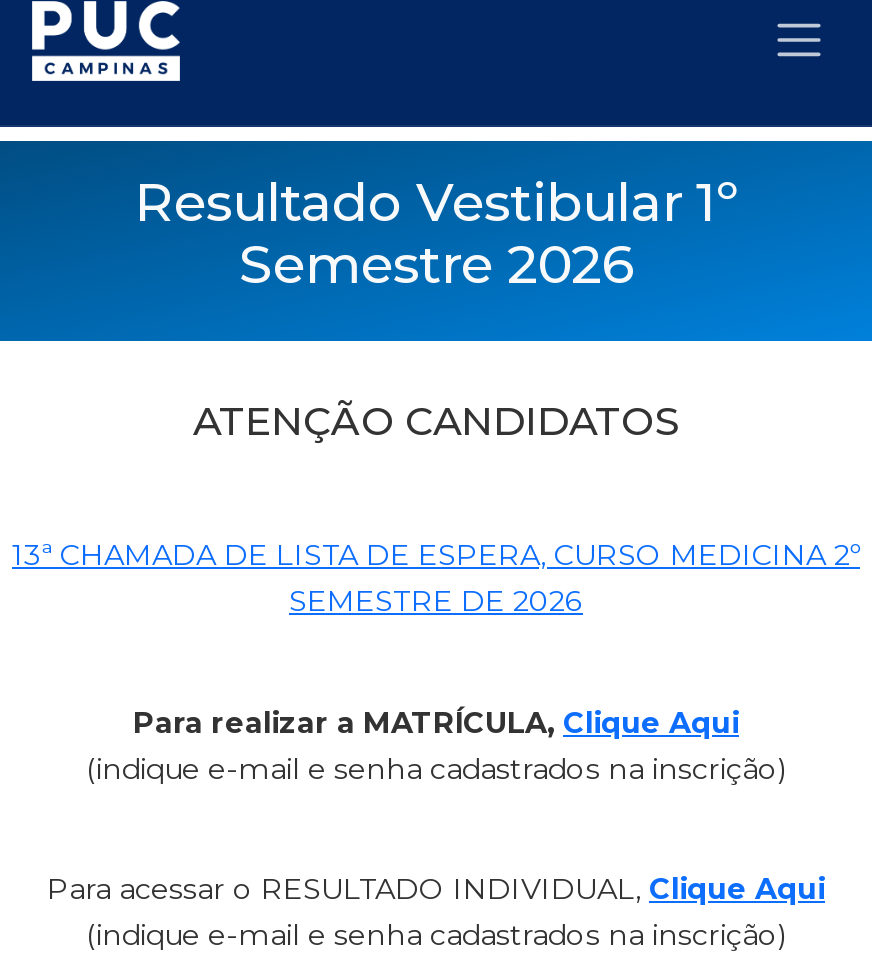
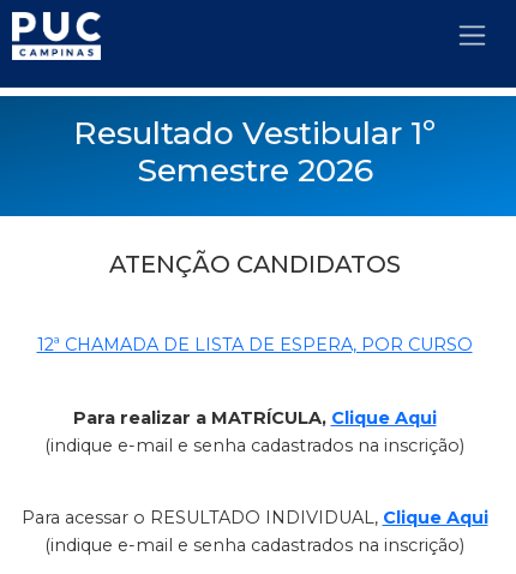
[12,537,860,619] 13ª CHAMADA DE LISTA DE ESPERA, CURSO MEDICINA 2º | SEMESTRE DE 2026 -> [37,334,472,356] 12ª CHAMADA DE LISTA DE ESPERA, POR CURSO

